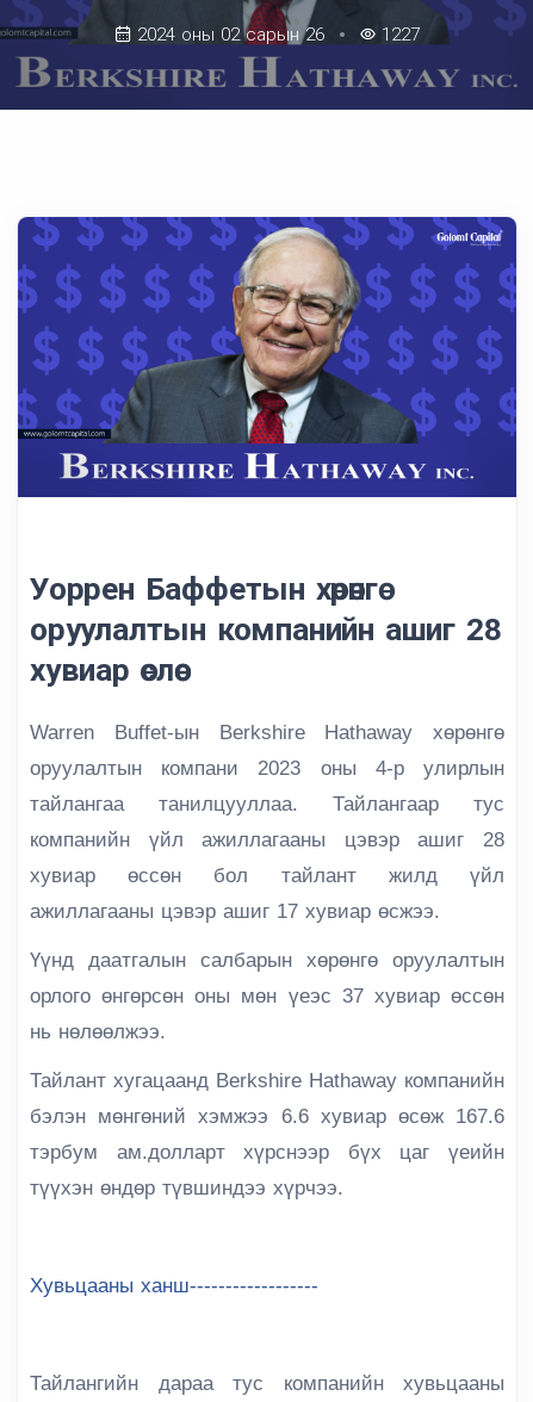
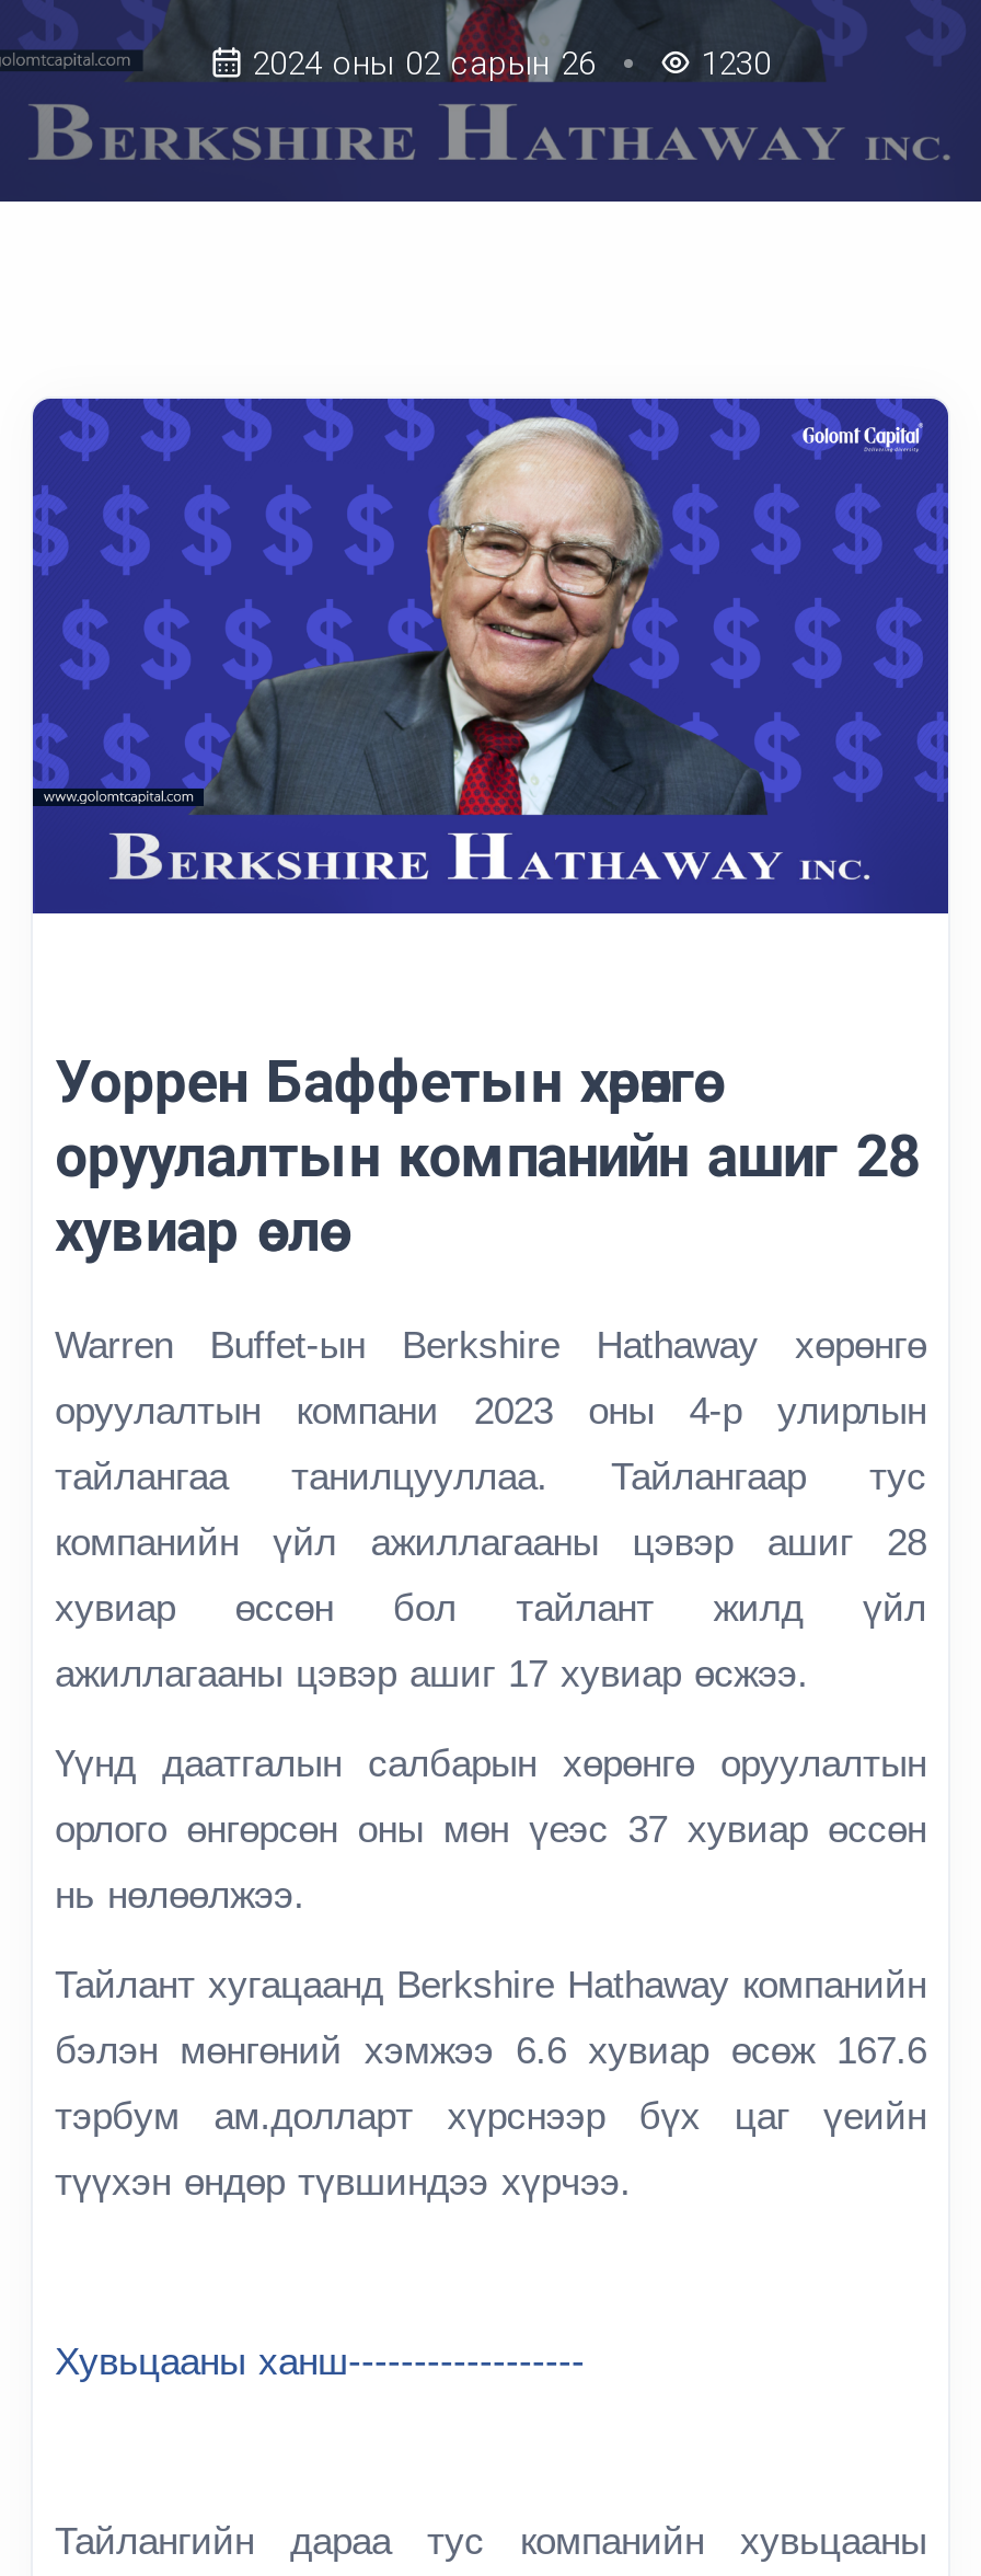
[382,24,420,45] 1227 -> [701,44,771,83] 1230

